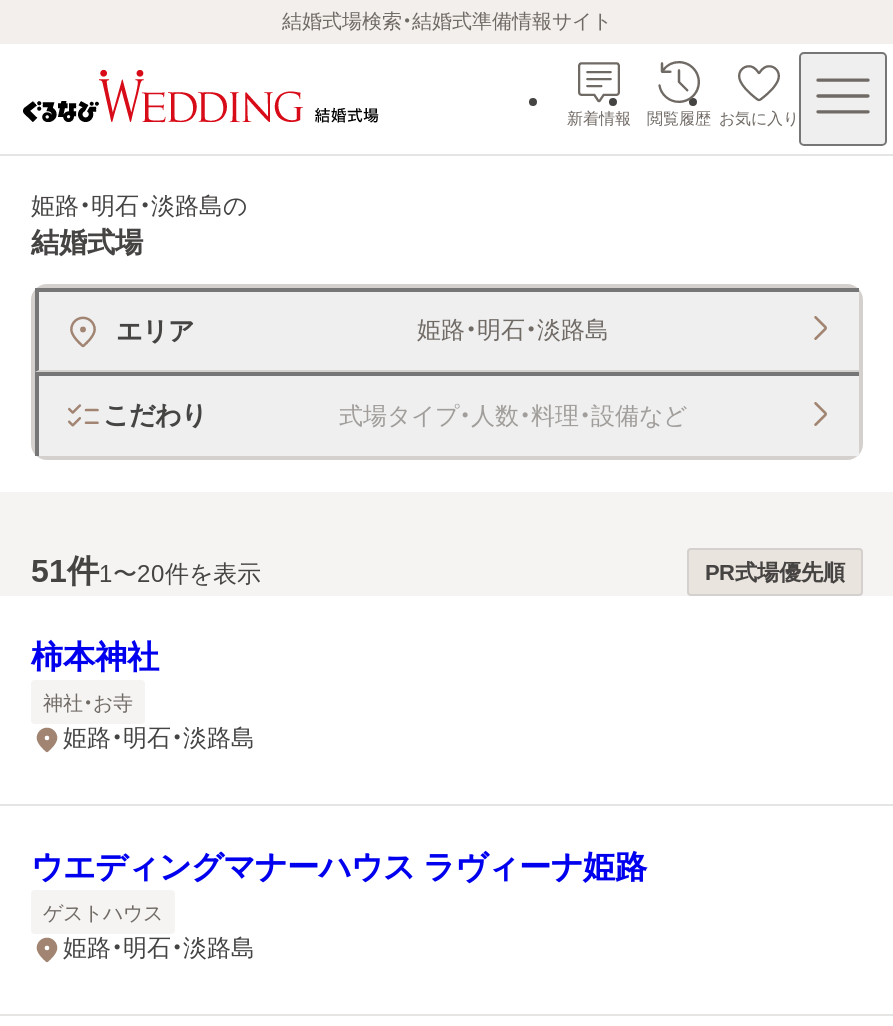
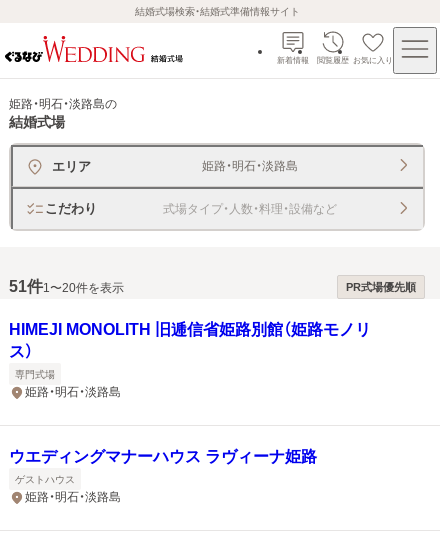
[31,640,159,674] 柿本神社 -> [9,321,371,360] HIMEJI MONOLITH 旧逓信省姫路別館（姫路モノリ | ス）
[43,691,133,713] 神社・お寺 -> [15,368,55,379] 専門式場

